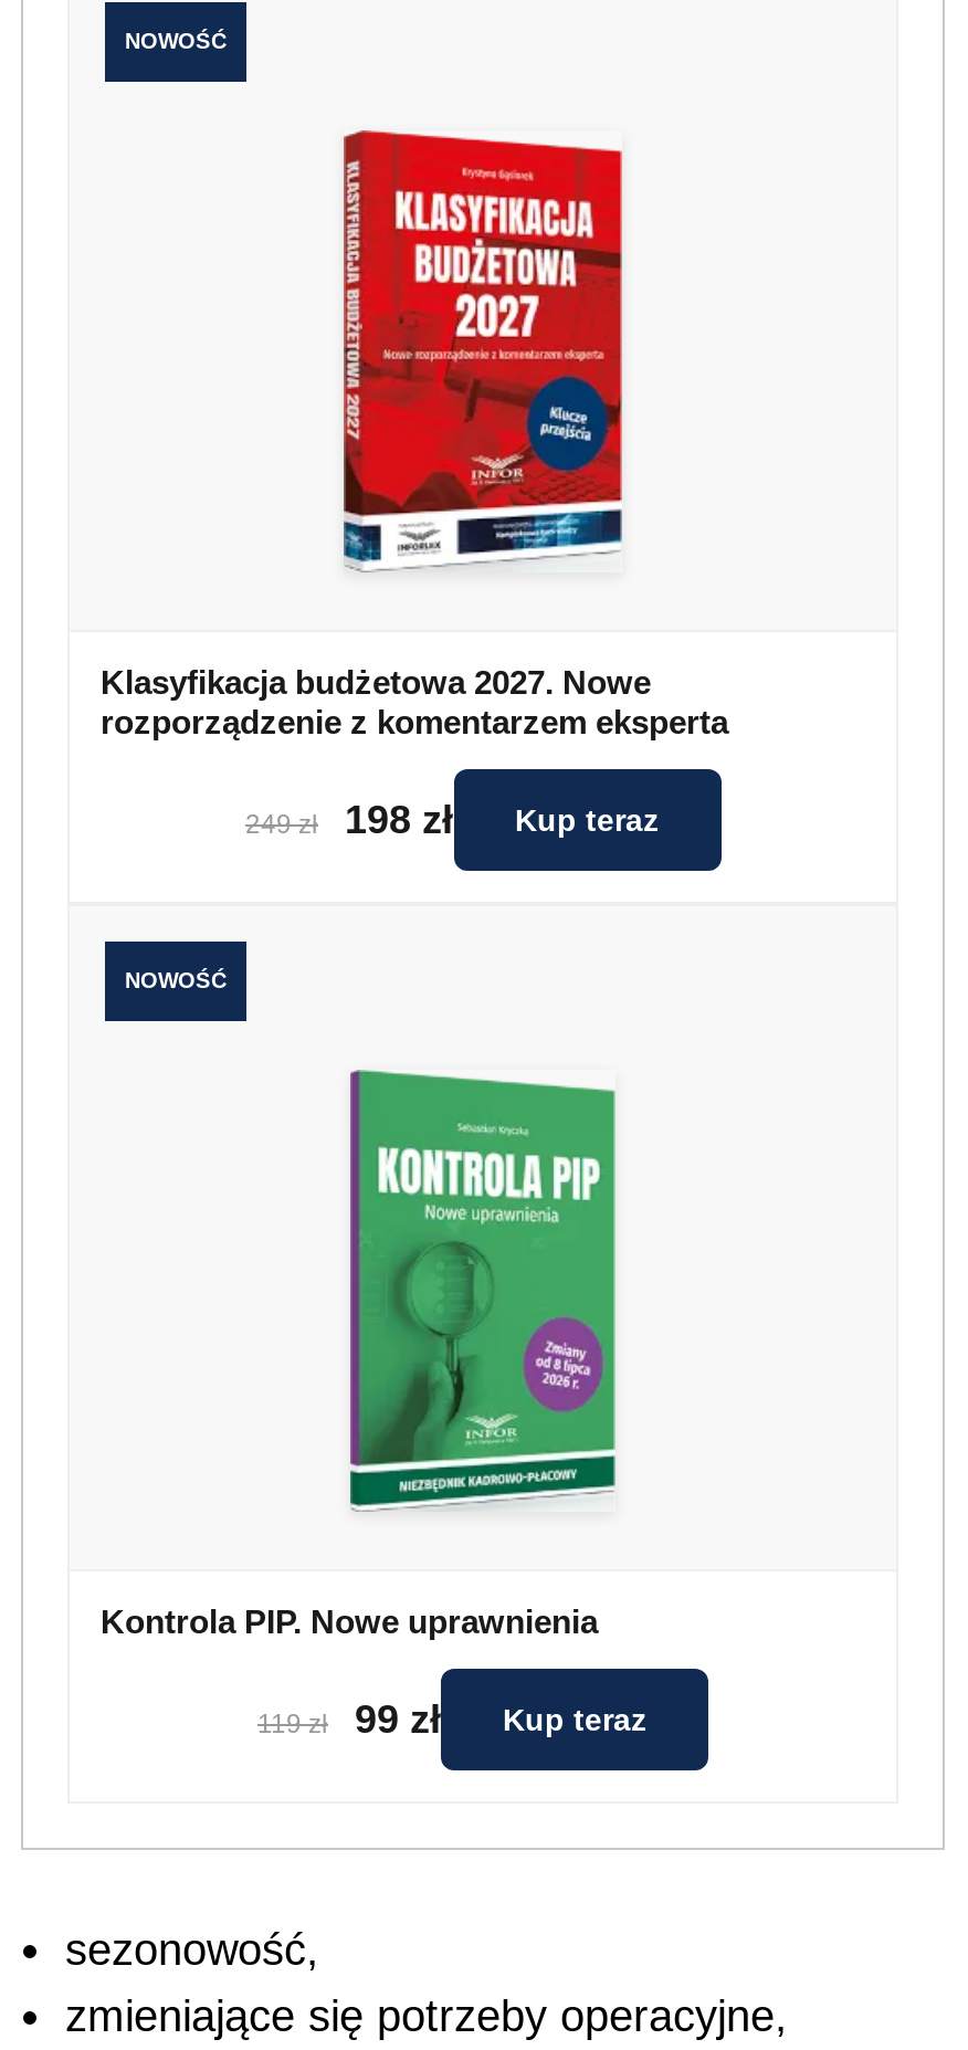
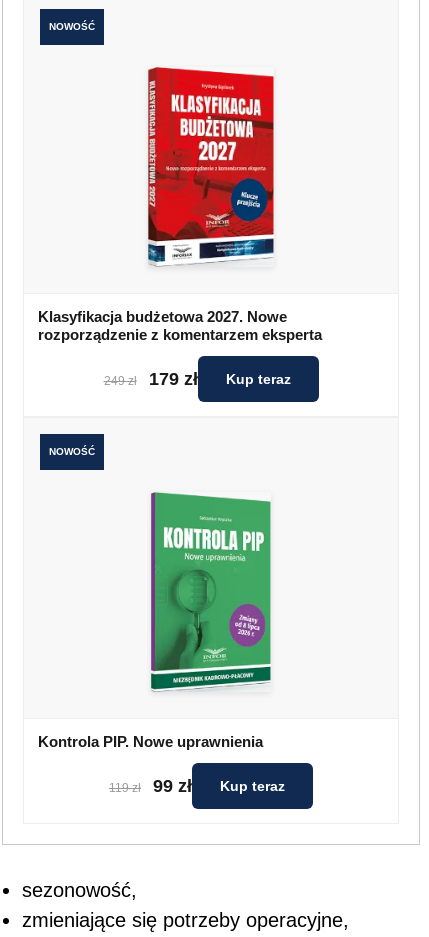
[345,797,453,841] 198 zł -> [148,369,197,389] 179 zł

